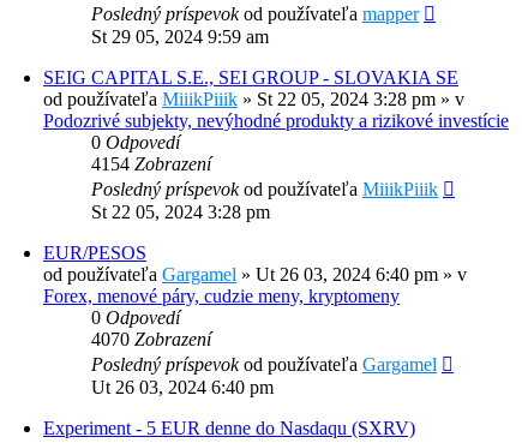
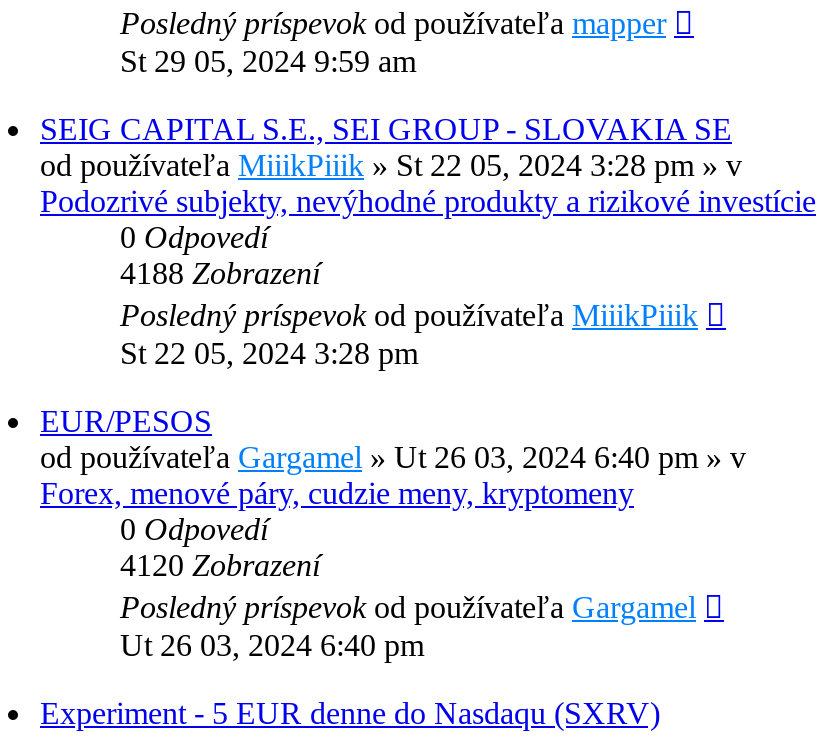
[91,154,211,175] 4154Zobrazení -> [120,257,320,291] 4188Zobrazení
[91,329,211,350] 4070Zobrazení -> [120,549,320,583] 4120Zobrazení

